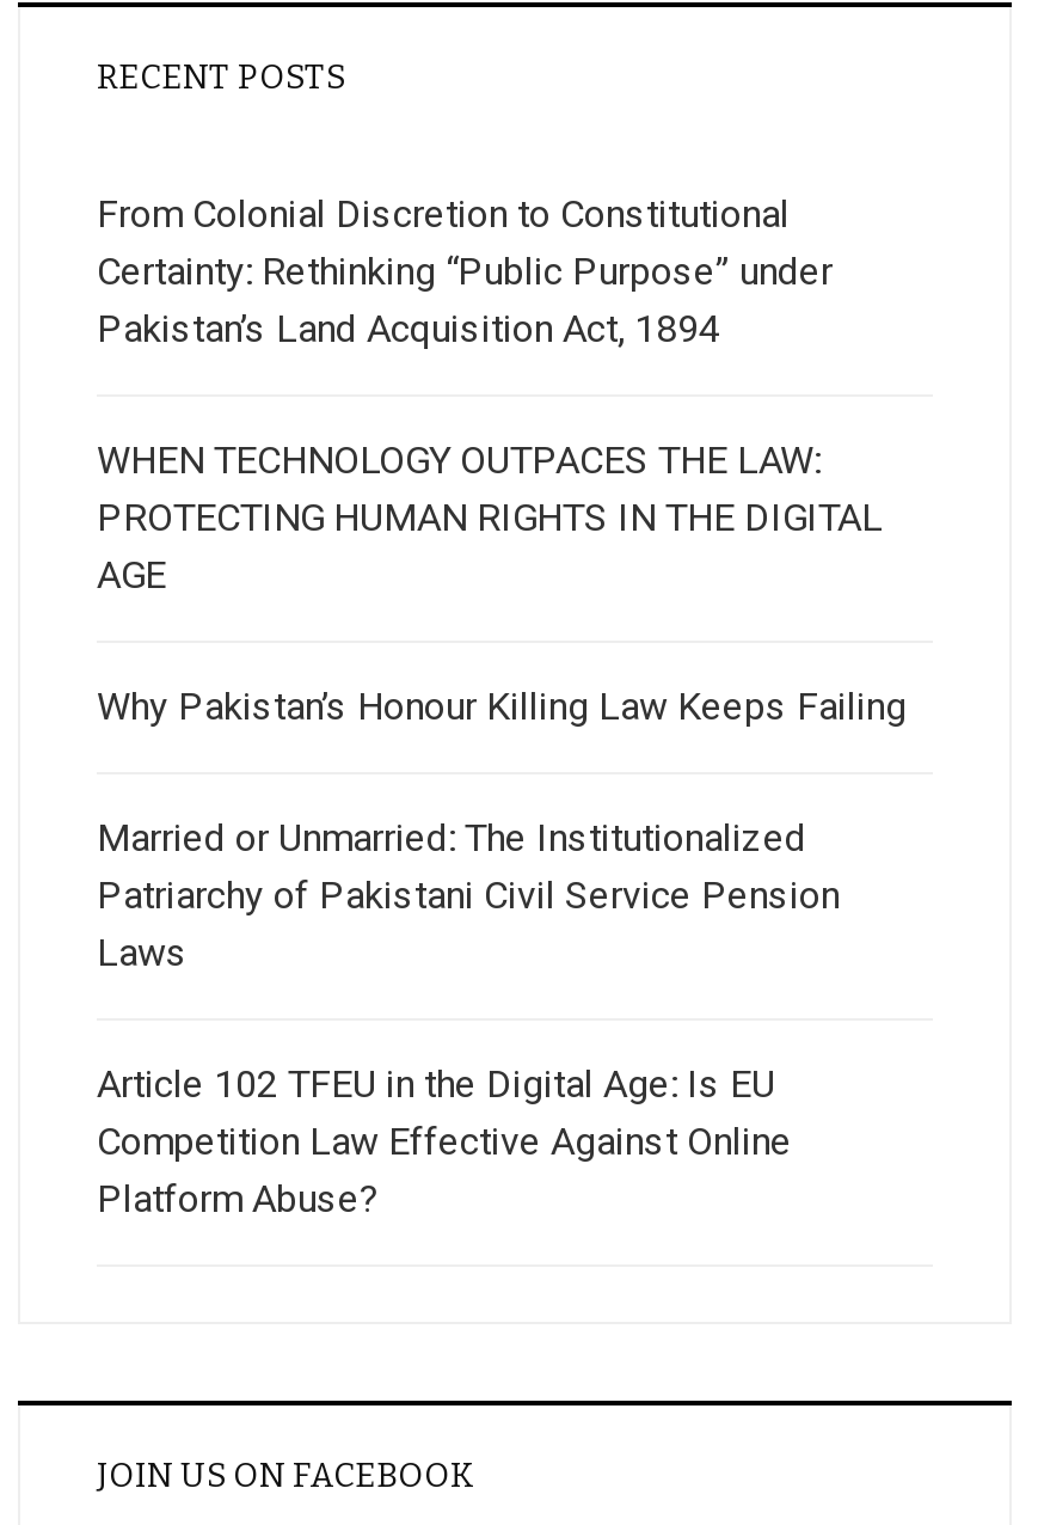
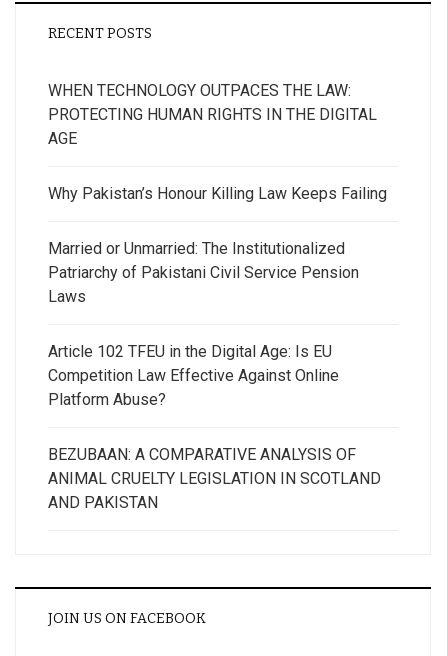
[97,191,833,351] From Colonial Discretion to Constitutional | Certainty: Rethinking “Public Purpose” under | Pakistan’s Land Acquisition Act, 1894 -> none
moved [97,437,907,1221] -> [48,81,387,409]: WHEN TECHNOLOGY OUTPACES THE LAW: | PROTECTING HUMAN RIGHTS IN THE DIGITAL | AGE | ... | Competition Law Effective Against Online | Platform Abuse?
none -> [48,445,381,512] BEZUBAAN: A COMPARATIVE ANALYSIS OF | ANIMAL CRUELTY LEGISLATION IN SCOTLAND | AND PAKISTAN

